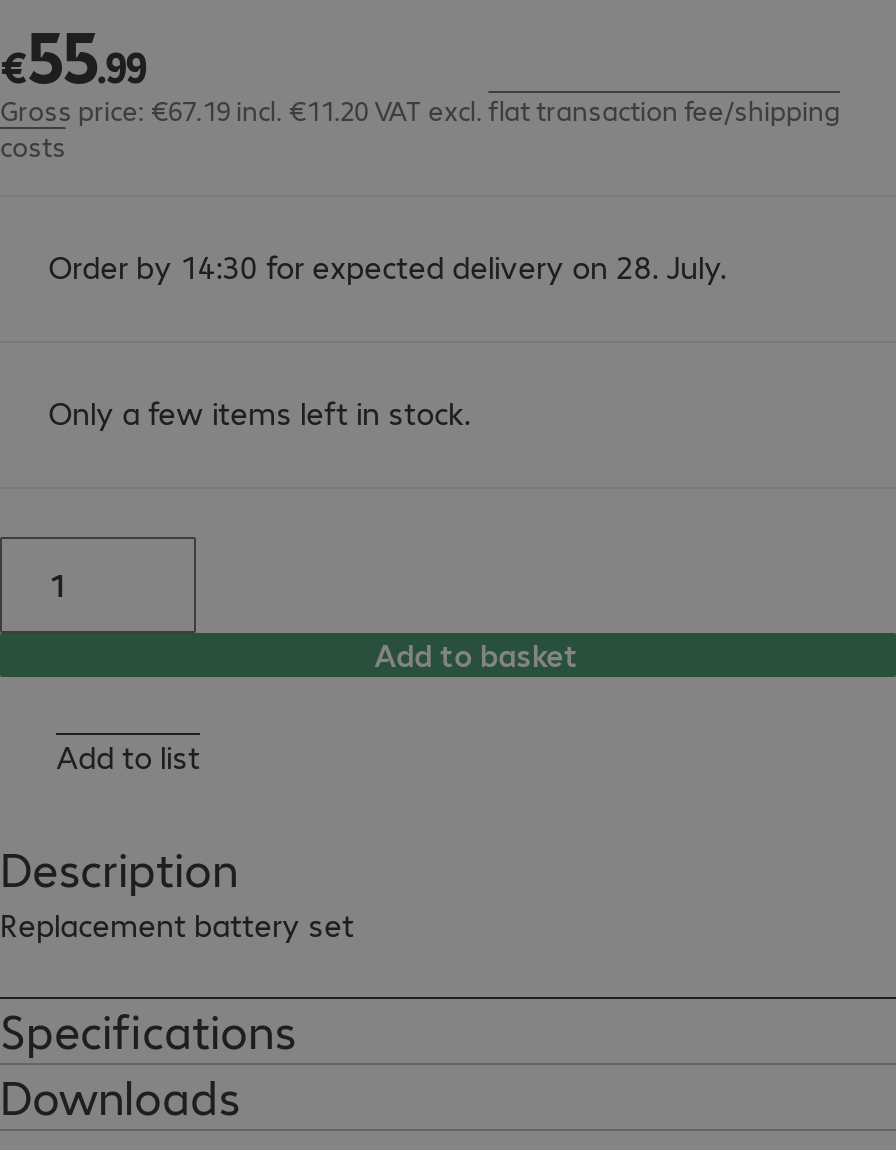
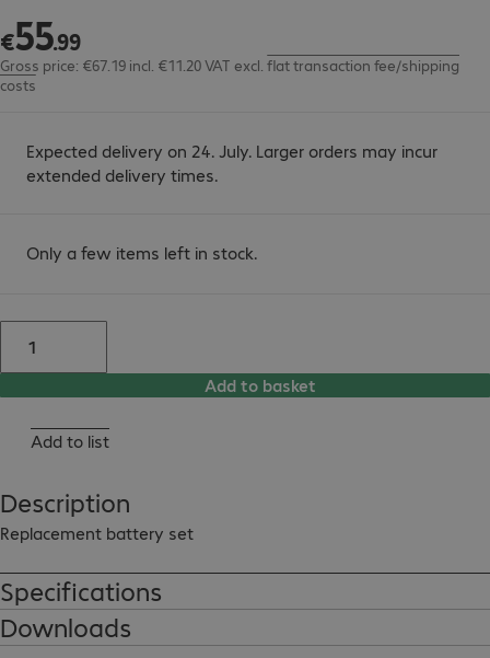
[48,245,726,287] Order by 14:30 for expected delivery on 28. July. -> [26,139,437,186] Expected delivery on 24. July. Larger orders may incur | extended delivery times.

